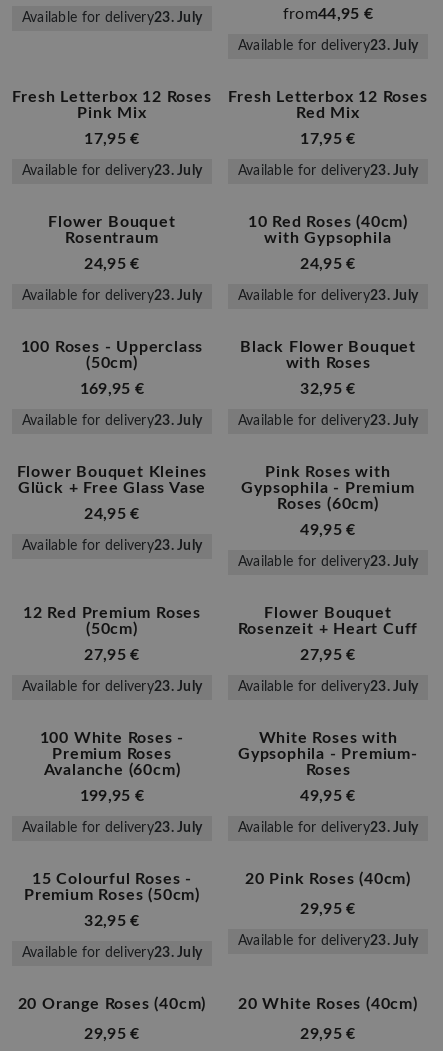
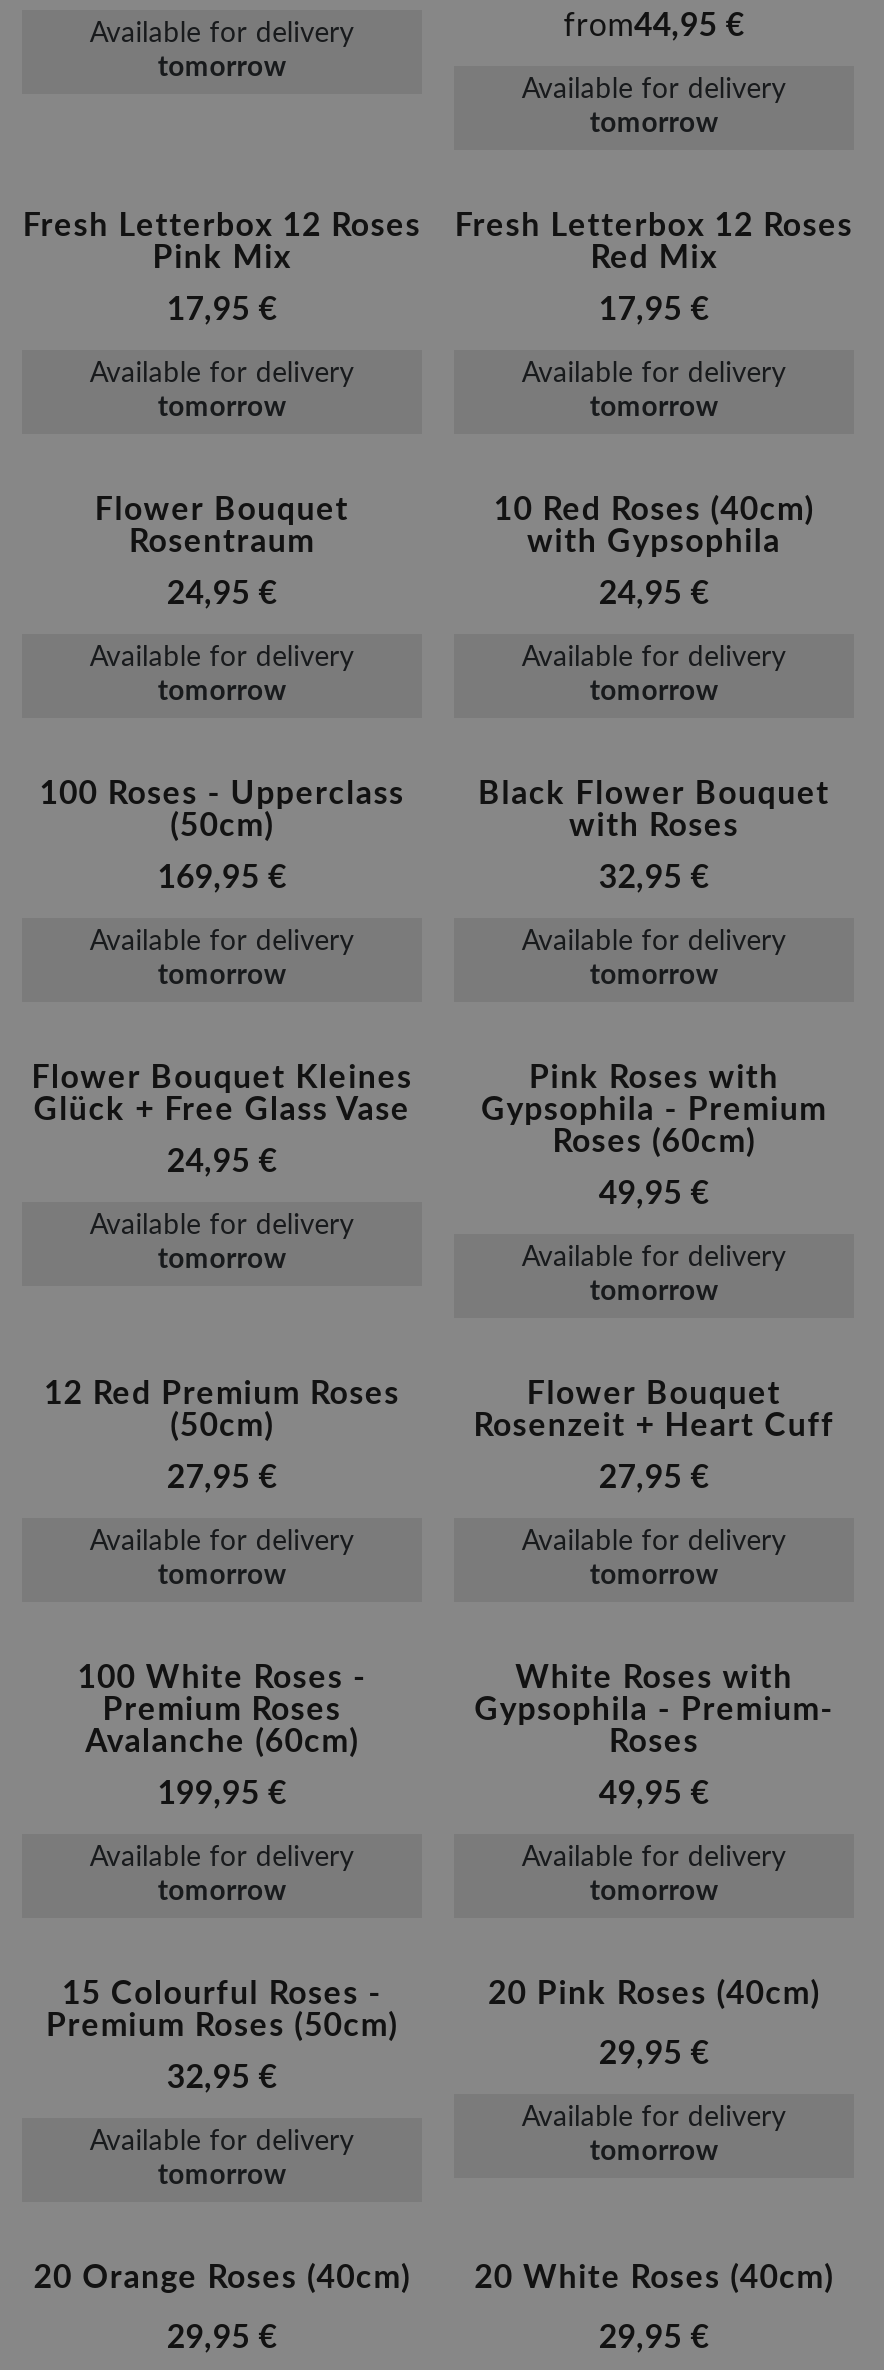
[22,11,202,25] Available for delivery23. July -> [90,20,354,82] Available for delivery | tomorrow
[238,39,418,53] Available for delivery23. July -> [522,76,786,138] Available for delivery | tomorrow
[22,164,202,178] Available for delivery23. July -> [90,360,354,422] Available for delivery | tomorrow
[238,164,418,178] Available for delivery23. July -> [522,360,786,422] Available for delivery | tomorrow
[22,289,202,303] Available for delivery23. July -> [90,644,354,706] Available for delivery | tomorrow
[238,289,418,303] Available for delivery23. July -> [522,644,786,706] Available for delivery | tomorrow
[22,414,202,428] Available for delivery23. July -> [90,928,354,990] Available for delivery | tomorrow
[238,414,418,428] Available for delivery23. July -> [522,928,786,990] Available for delivery | tomorrow
[22,539,202,553] Available for delivery23. July -> [90,1212,354,1274] Available for delivery | tomorrow
[238,555,418,569] Available for delivery23. July -> [522,1244,786,1306] Available for delivery | tomorrow
[22,680,202,694] Available for delivery23. July -> [90,1528,354,1590] Available for delivery | tomorrow
[238,680,418,694] Available for delivery23. July -> [522,1528,786,1590] Available for delivery | tomorrow
[22,821,202,835] Available for delivery23. July -> [90,1844,354,1906] Available for delivery | tomorrow
[238,821,418,835] Available for delivery23. July -> [522,1844,786,1906] Available for delivery | tomorrow
[238,934,418,948] Available for delivery23. July -> [522,2104,786,2166] Available for delivery | tomorrow
[22,946,202,960] Available for delivery23. July -> [90,2128,354,2190] Available for delivery | tomorrow

